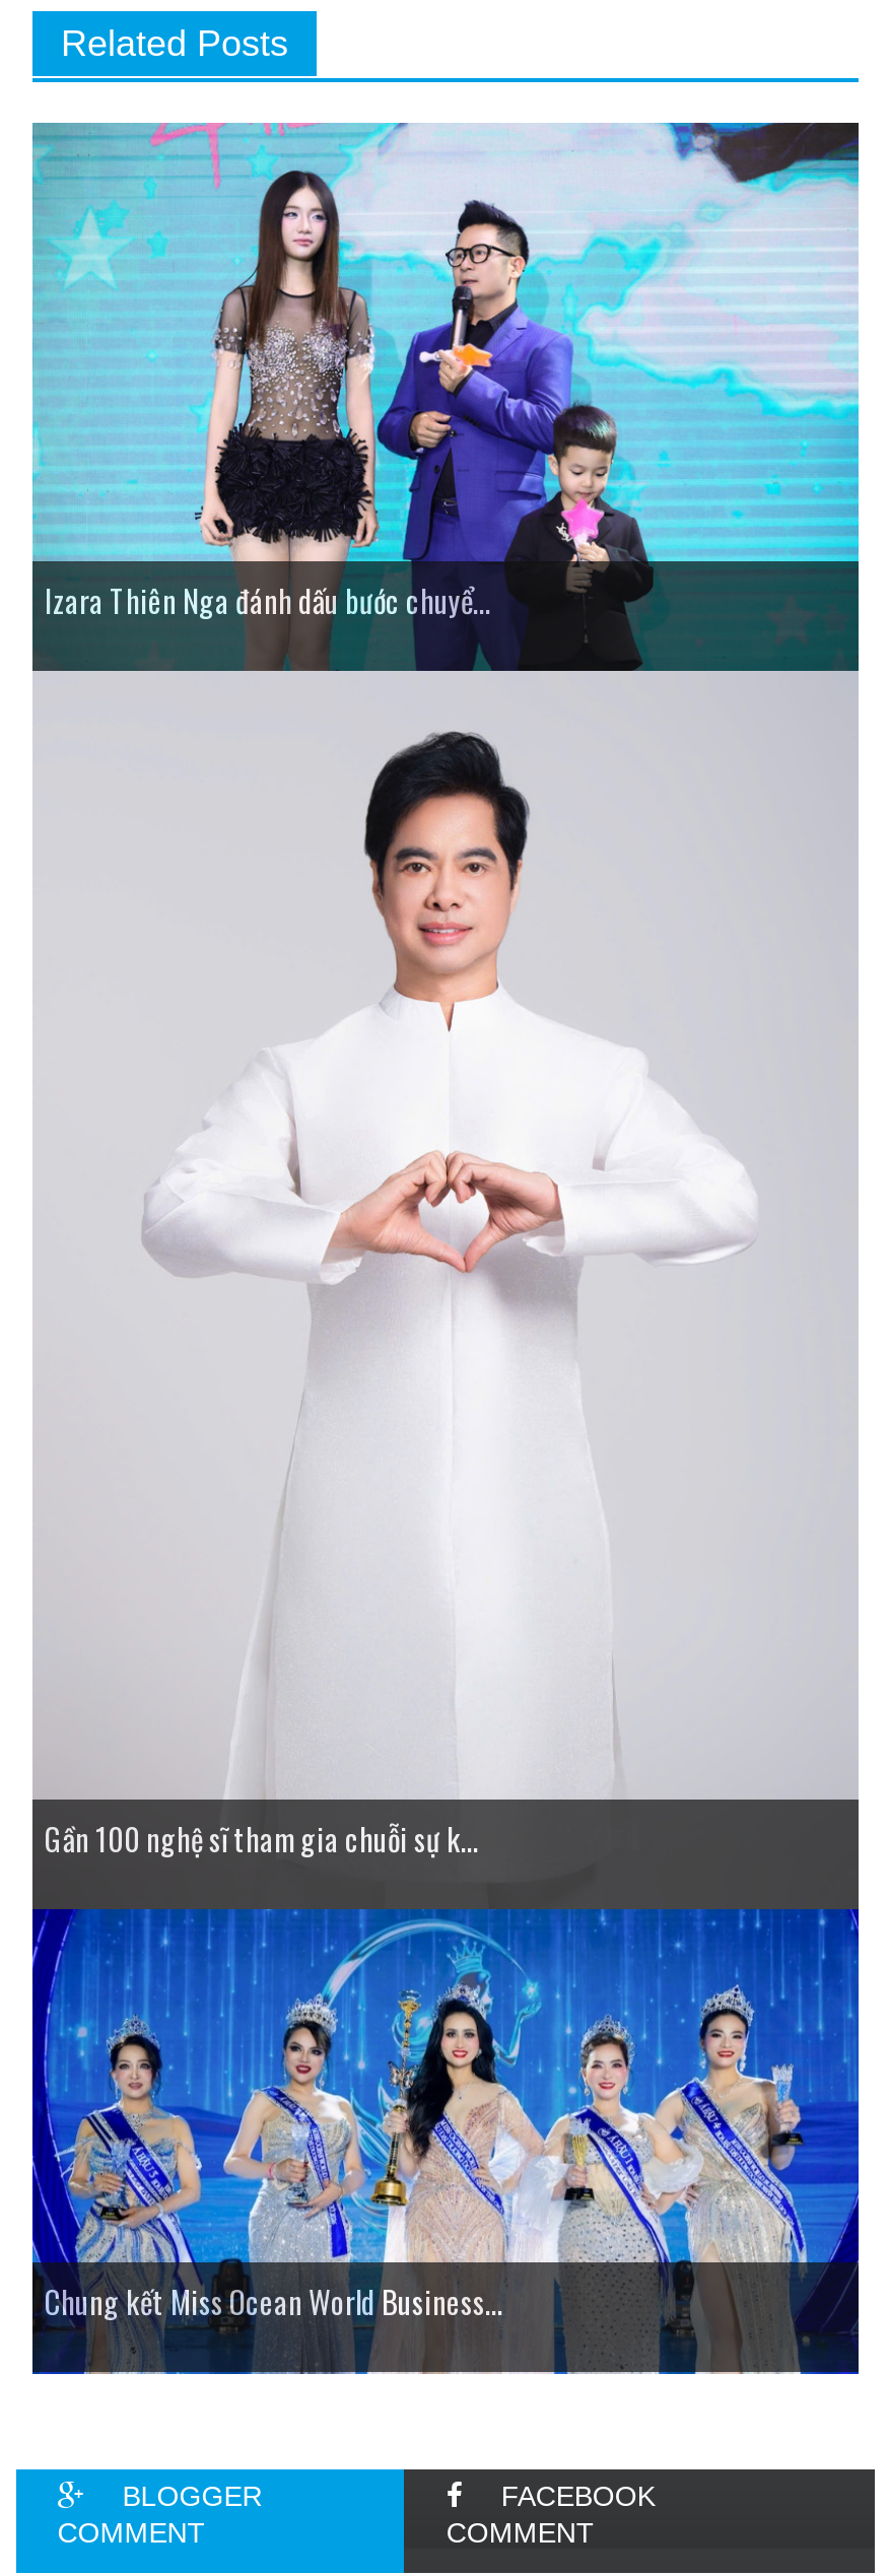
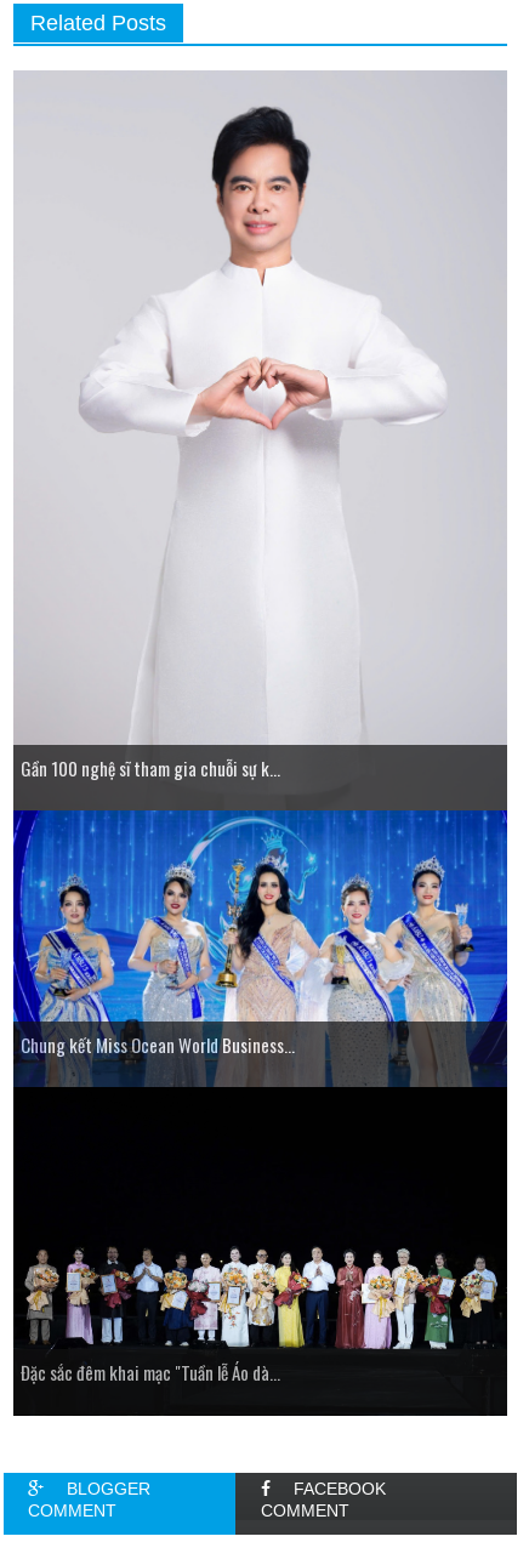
[30,123,861,673] [image] | Izara Thiên Nga đánh dấu bước chuyể... -> none
moved [355,720,544,1042] -> [206,99,319,292]: [image]
moved [136,1032,763,1414] -> [75,286,450,514]: [image]
moved [32,1816,863,2378] -> [13,754,510,1091]: [image] | Gần 100 nghệ sĩ tham gia chuỗi sự k... | Chung kết Miss Ocean World Business...
none -> [12,1087,508,1417] [image] | Đặc sắc đêm khai mạc "Tuần lễ Áo dà...

